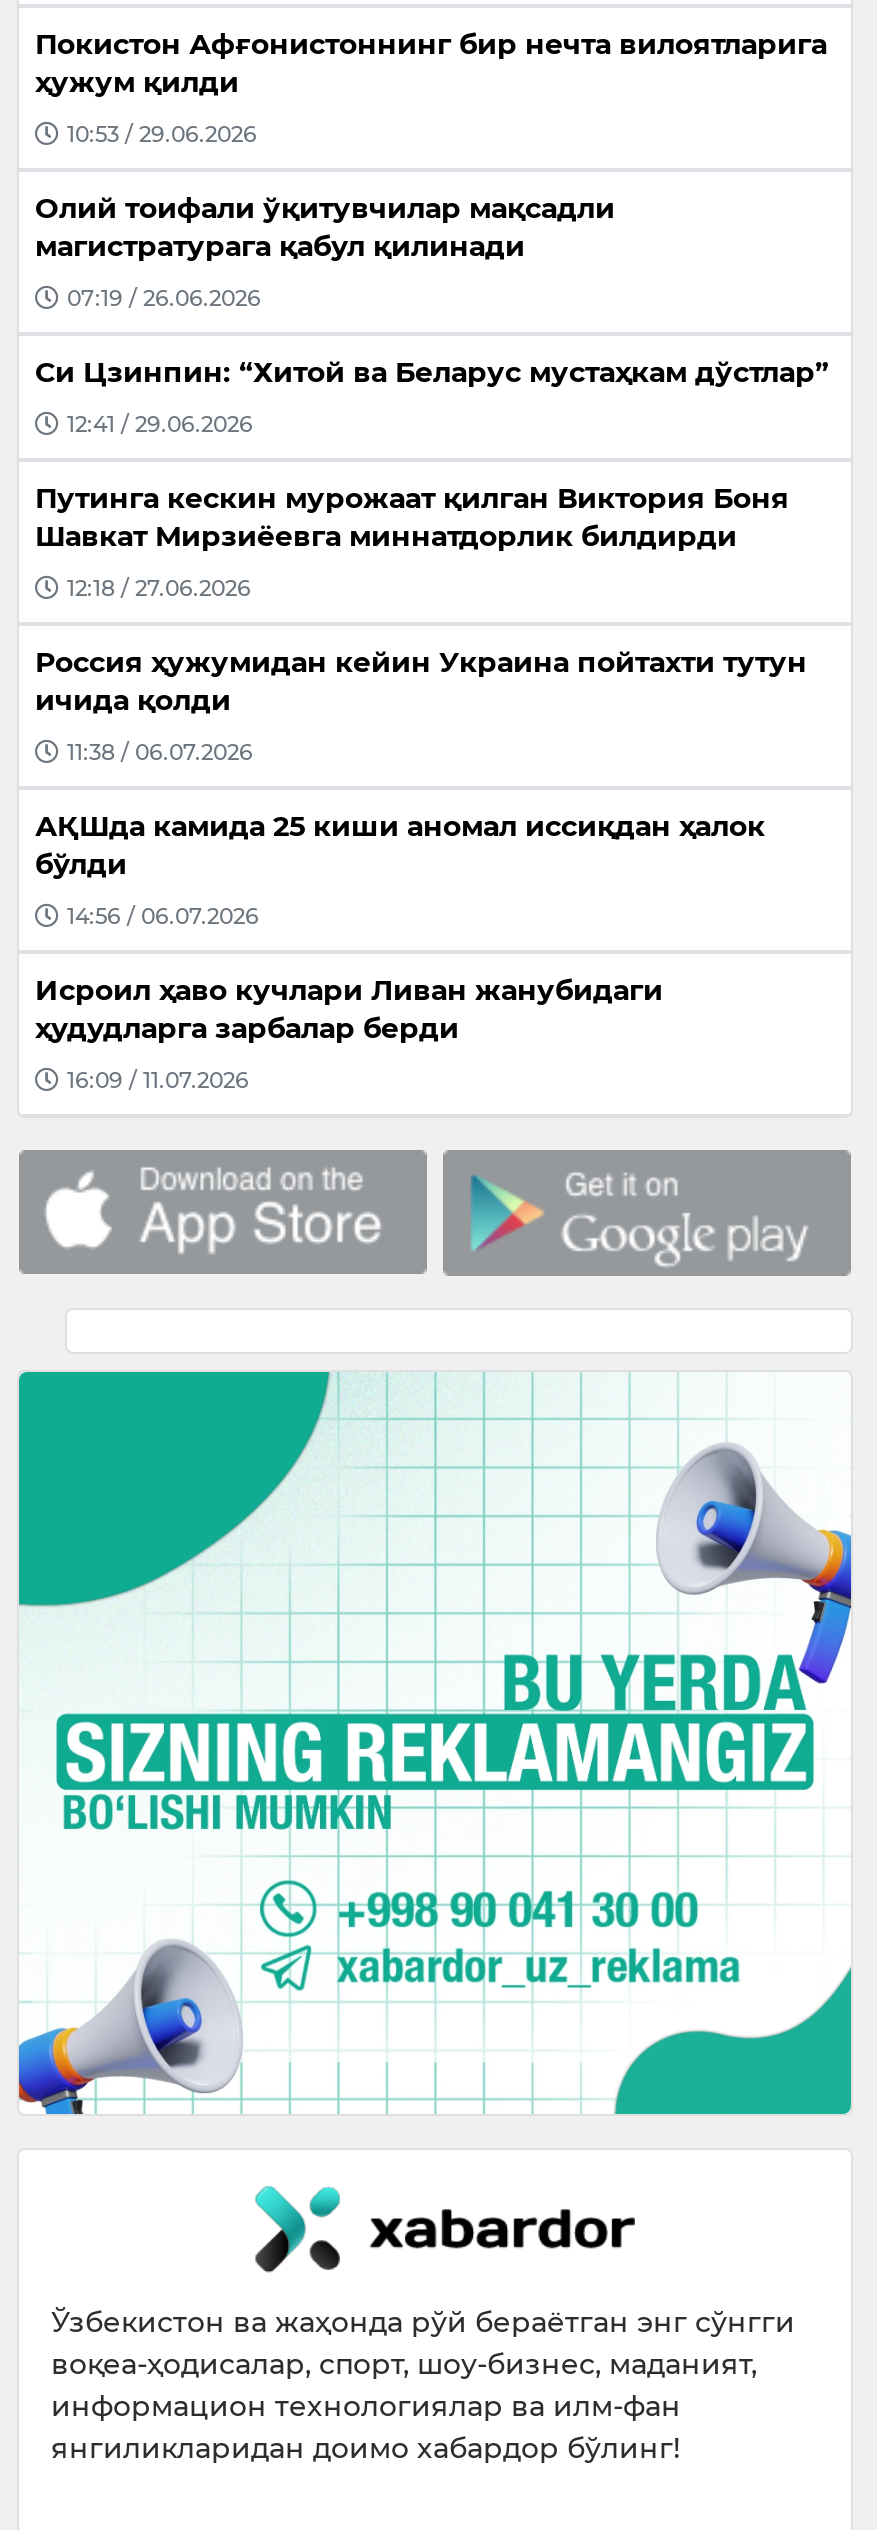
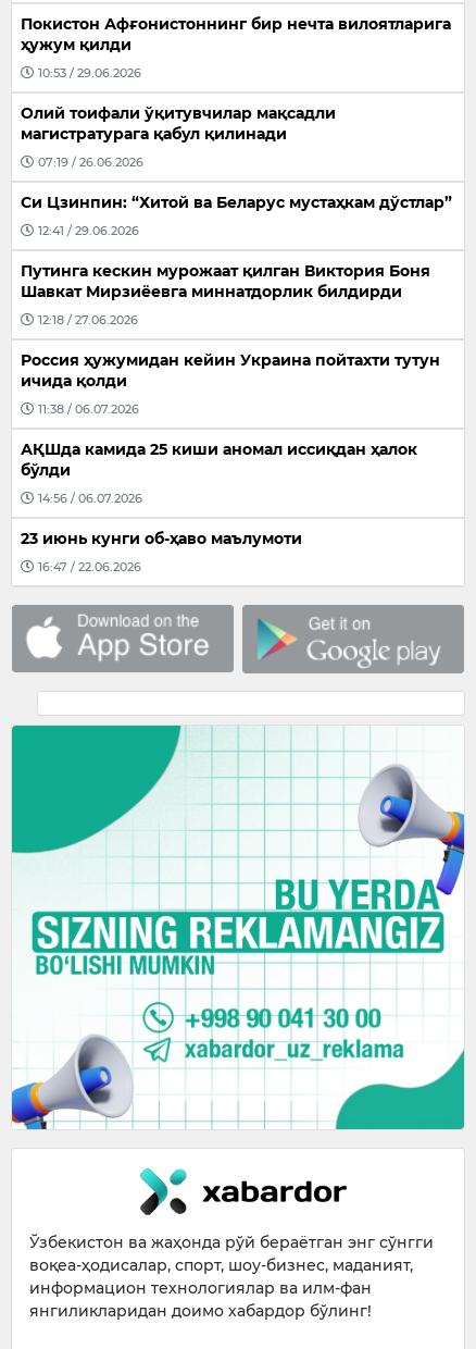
[35,972,663,1046] Исроил ҳаво кучлари Ливан жанубидаги | ҳудудларга зарбалар берди -> [21,529,302,549] 23 июнь кунги об-ҳаво маълумоти
[67,1066,249,1094] 16:09 / 11.07.2026 -> [38,559,141,574] 16:47 / 22.06.2026

